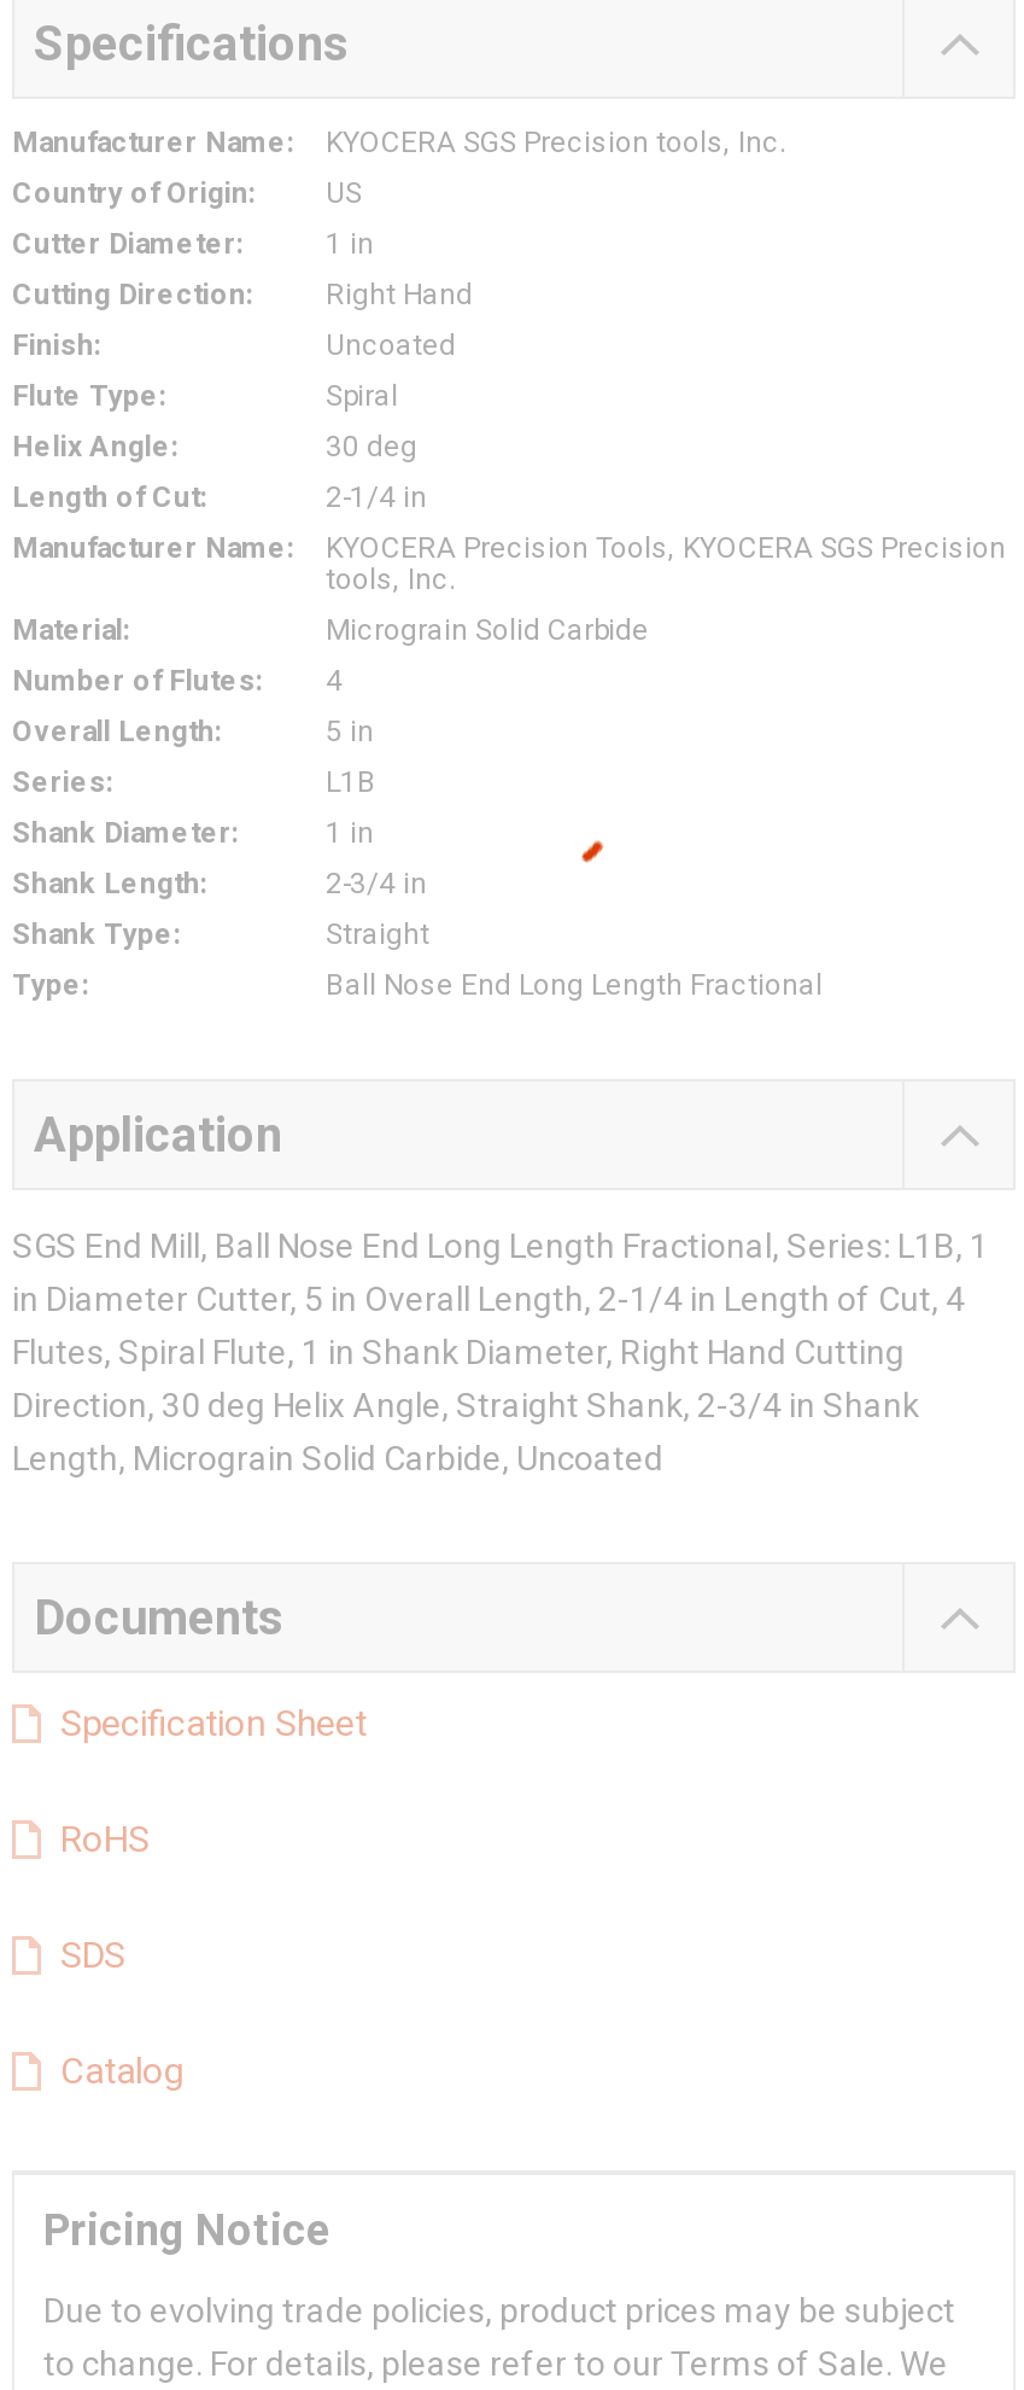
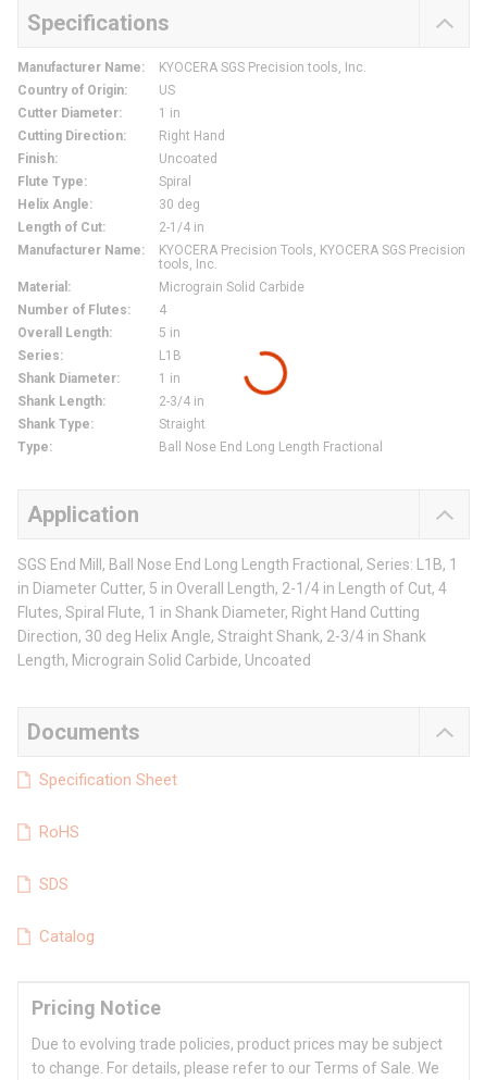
none -> [242,349,289,397] [image]

